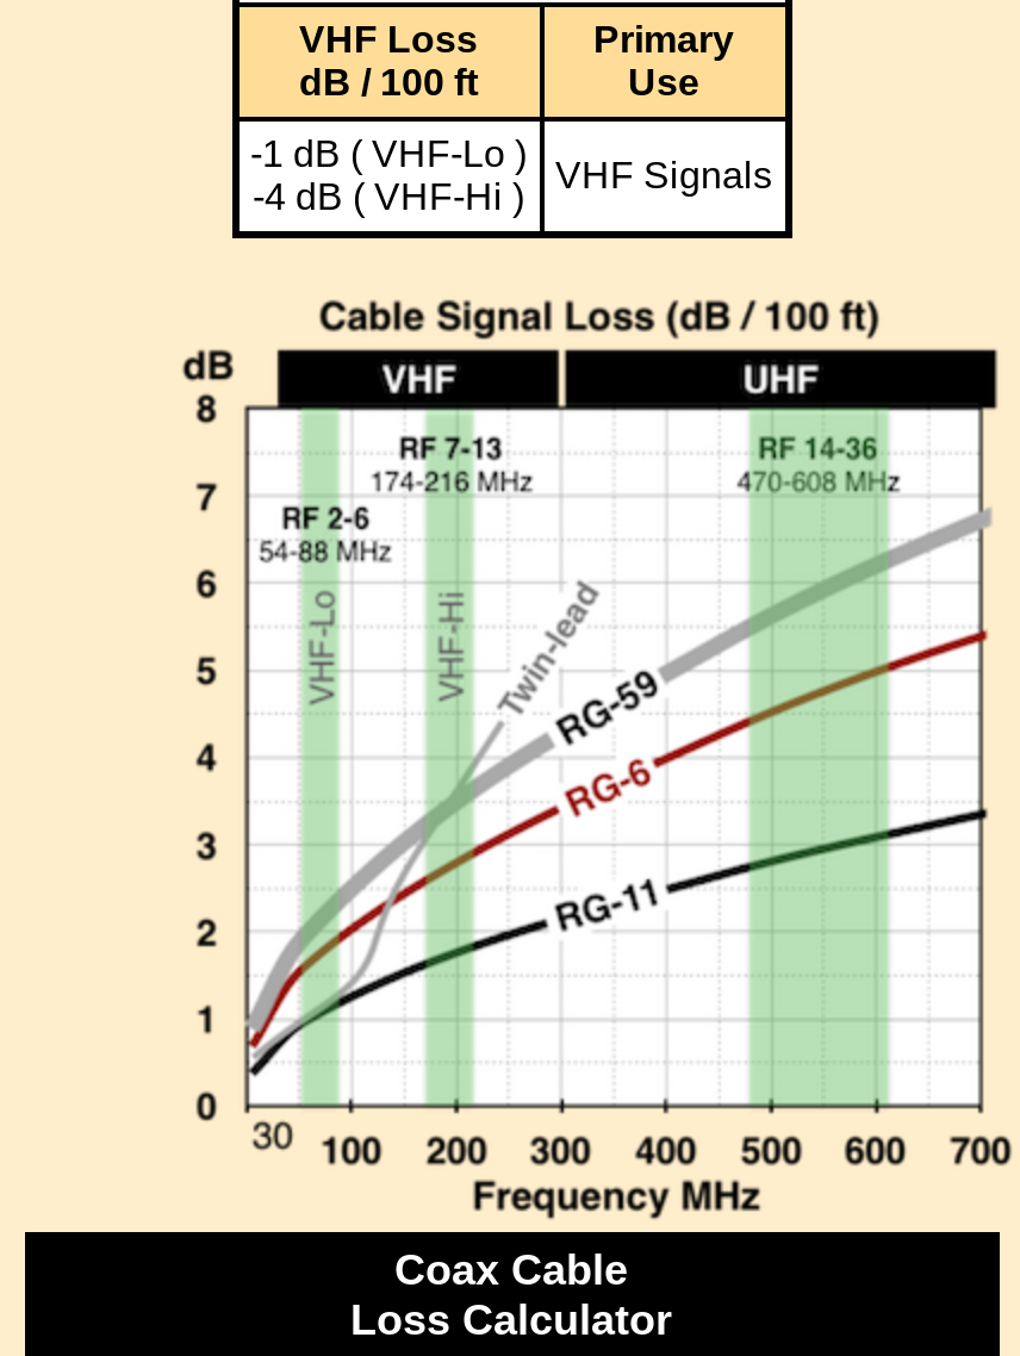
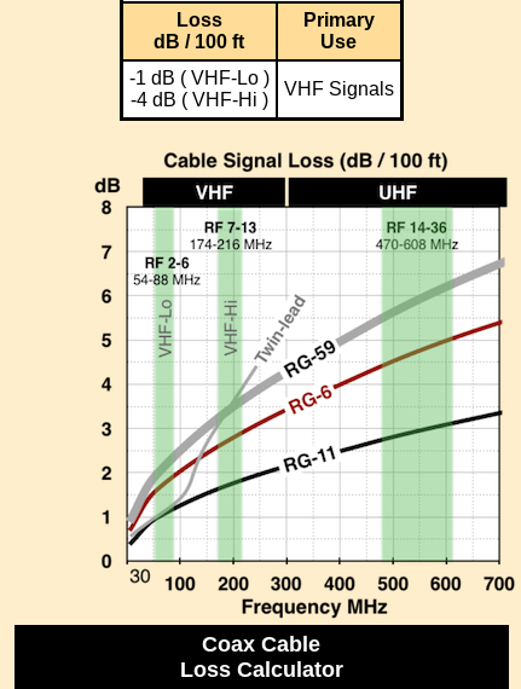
[299,19,478,59] VHF Loss -> [176,10,222,30] Loss

